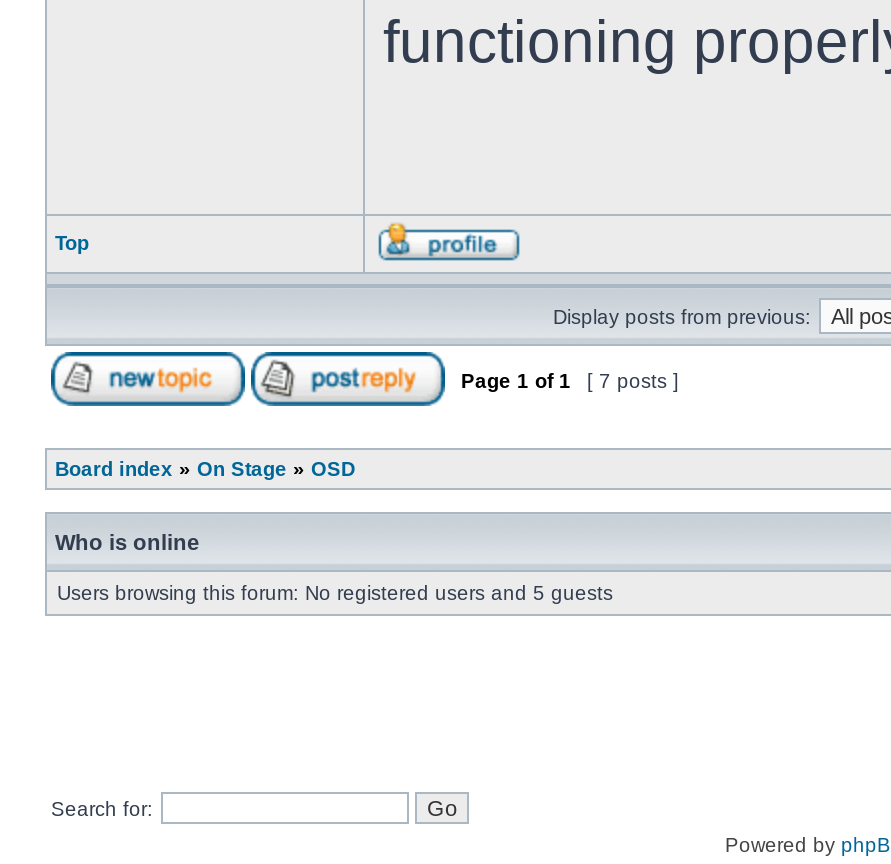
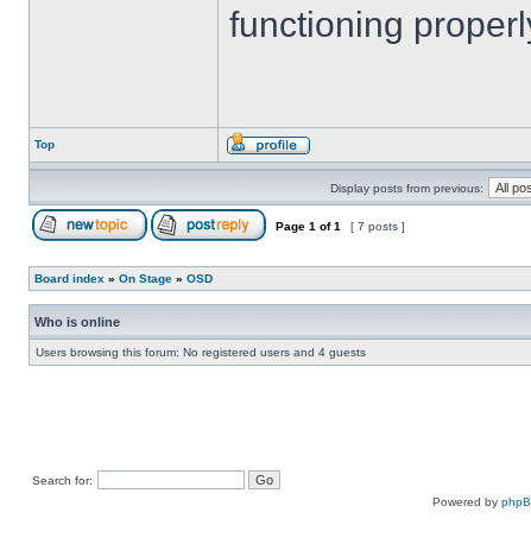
[57,582,613,604] Users browsing this forum: No registered users and 5 guests -> [36,346,366,359] Users browsing this forum: No registered users and 4 guests

